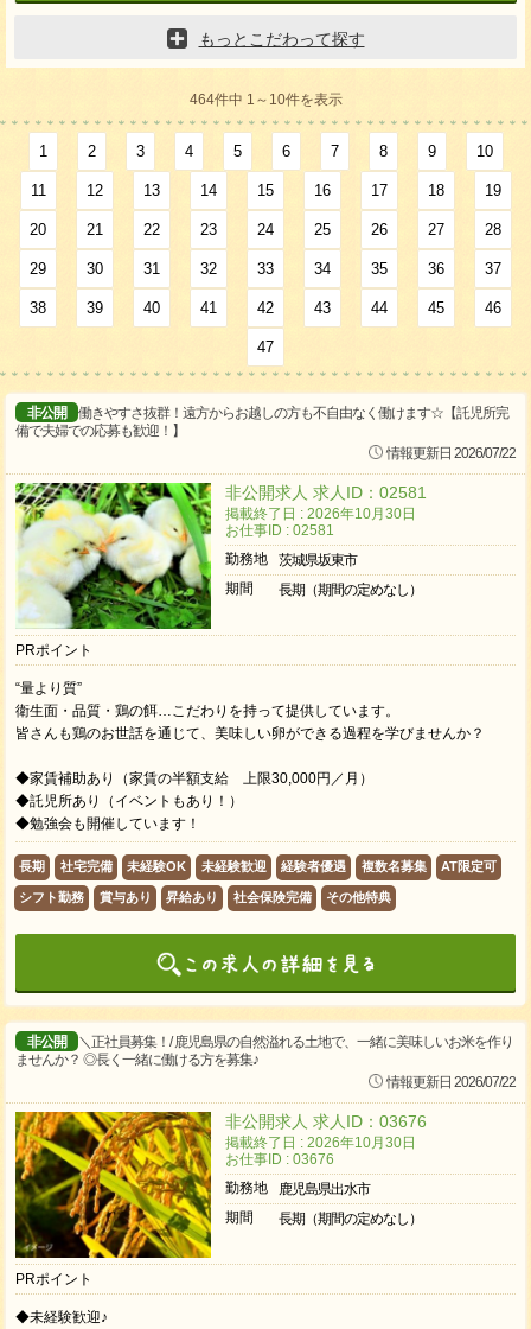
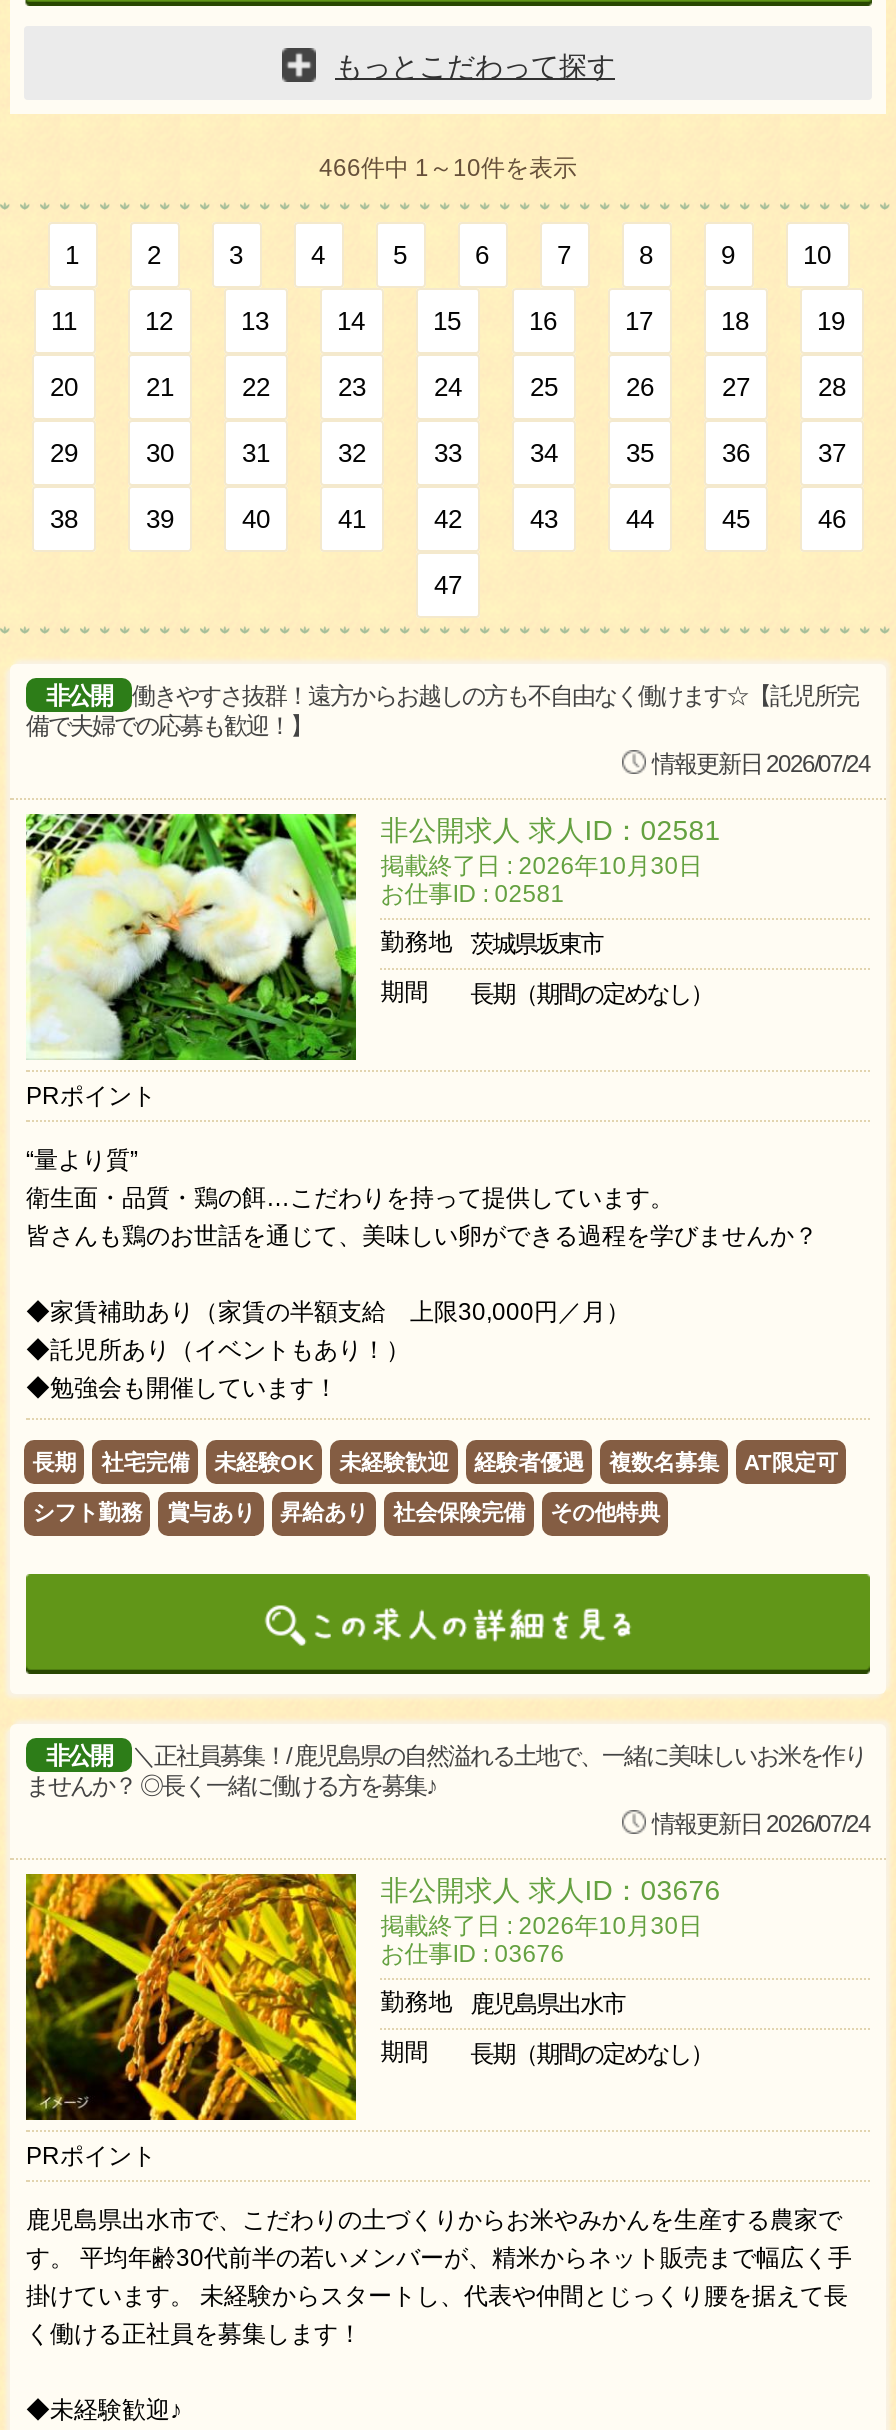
[189,92,342,108] 464件中 1～10件を表示 -> [319,155,577,183] 466件中 1～10件を表示
[386,445,516,462] 情報更新日 2026/07/22 -> [652,751,870,779] 情報更新日 2026/07/24
[386,1074,516,1090] 情報更新日 2026/07/22 -> [652,1810,870,1838] 情報更新日 2026/07/24
none -> [26,2206,852,2348] 鹿児島県出水市で、こだわりの土づくりからお米やみかんを生産する農家で | す。 平均年齢30代前半の若いメンバーが、精米からネット販売まで幅広く手 | 掛けています。 未経験からスタートし、代表や仲間とじっくり腰を据えて長 | く働ける正社員を募集します！

